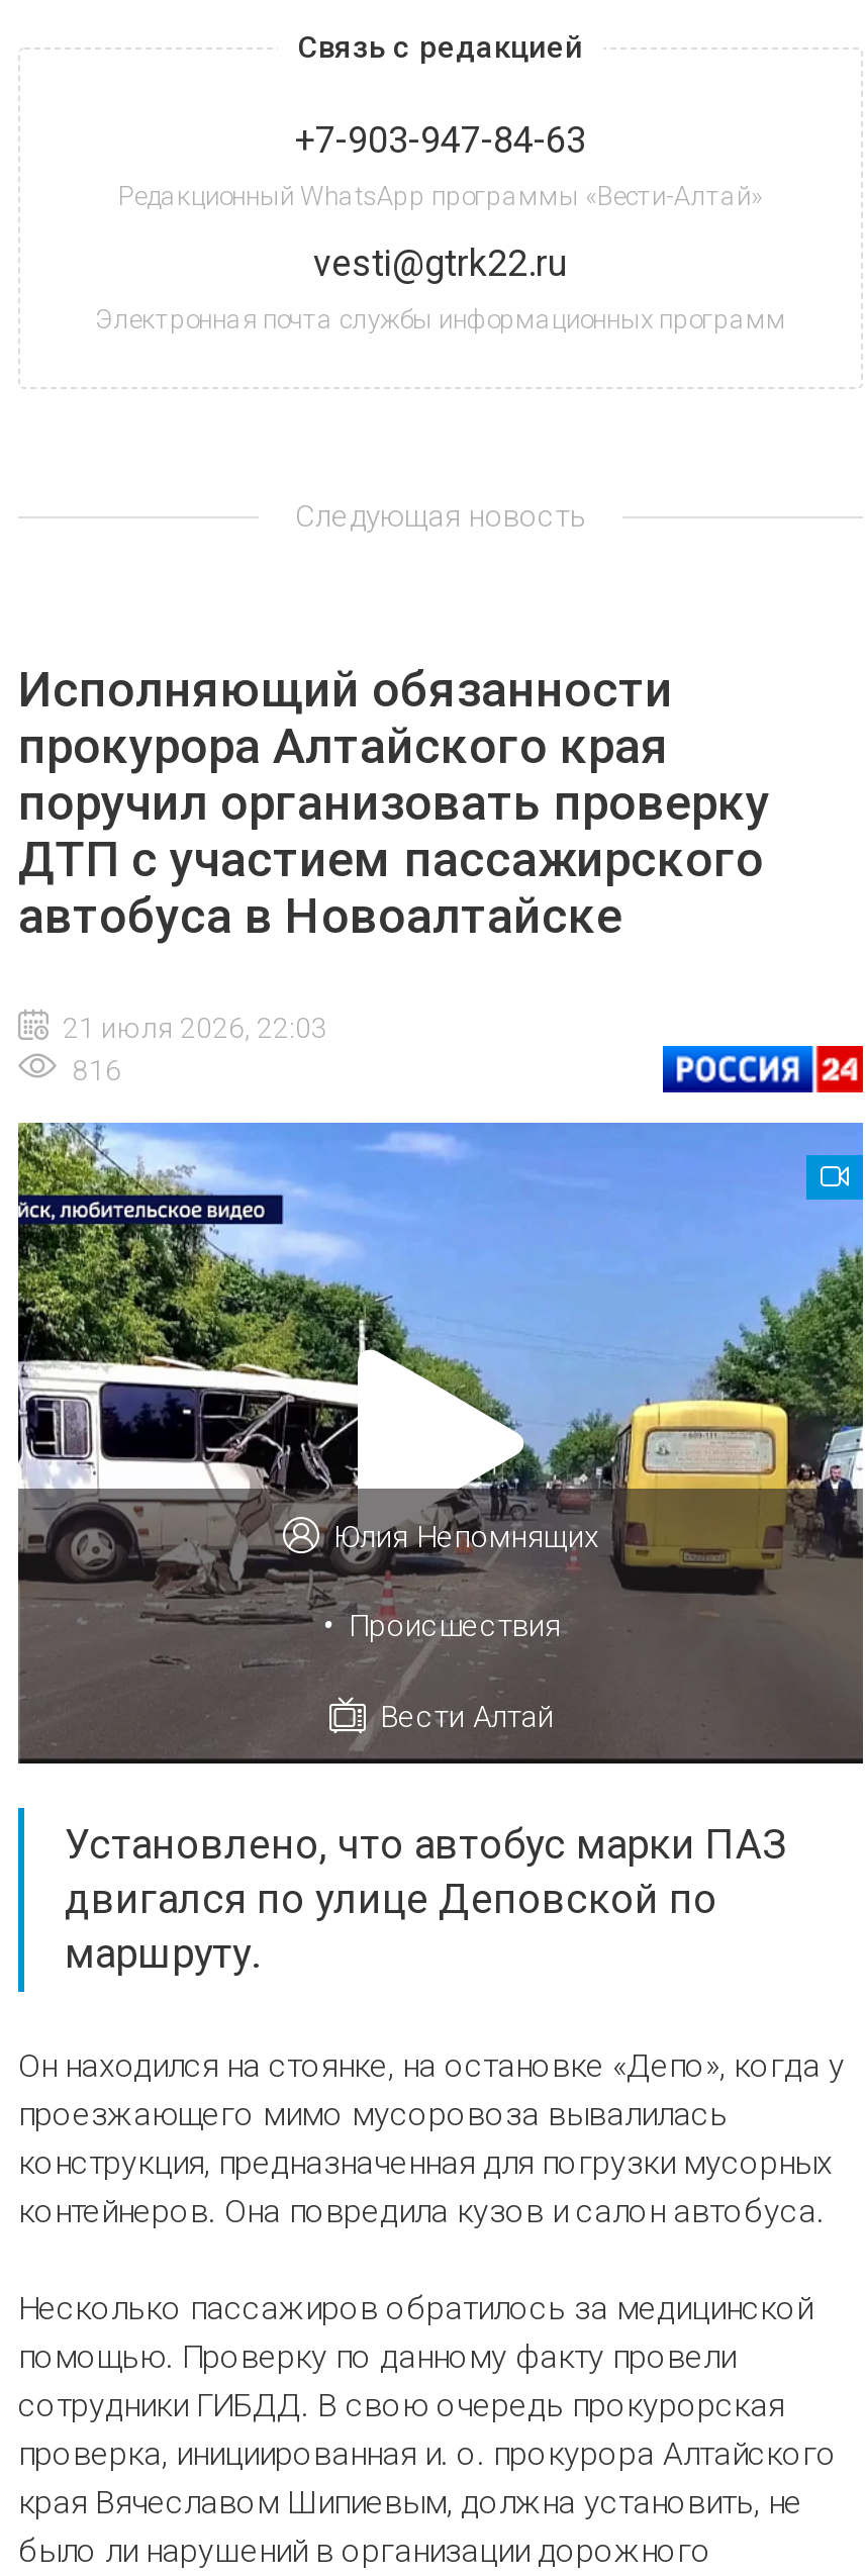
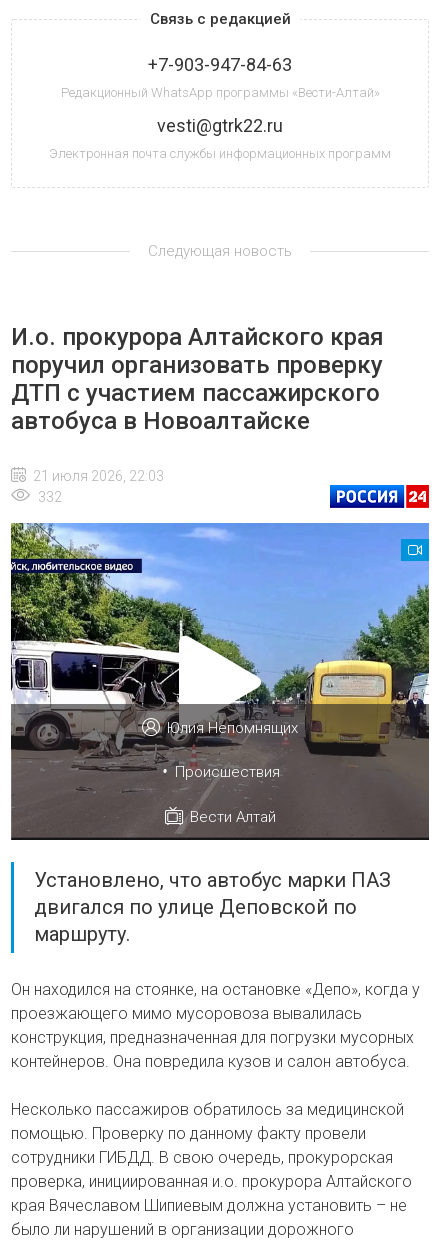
[18,662,673,775] Исполняющий обязанности | прокурора Алтайского края -> [11,323,384,351] И.о. прокурора Алтайского края
[67,1054,121,1086] 816 -> [35,489,62,505] 332
[18,2386,837,2521] сотрудники ГИБДД. В свою очередь прокурорская | проверка, инициированная и. о. прокурора Алтайского | края Вячеславом Шипиевым, должна установить, не -> [11,1148,412,1215] сотрудники ГИБДД. В свою очередь, прокурорская | проверка, инициированная и.о. прокурора Алтайского | края Вячеславом Шипиевым должна установить – не

